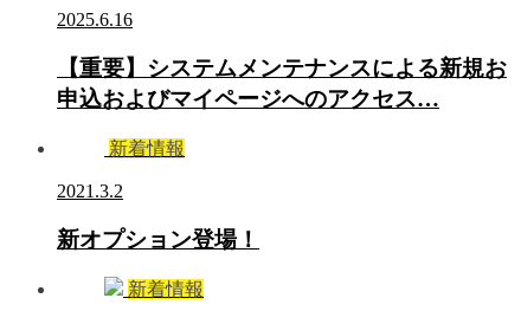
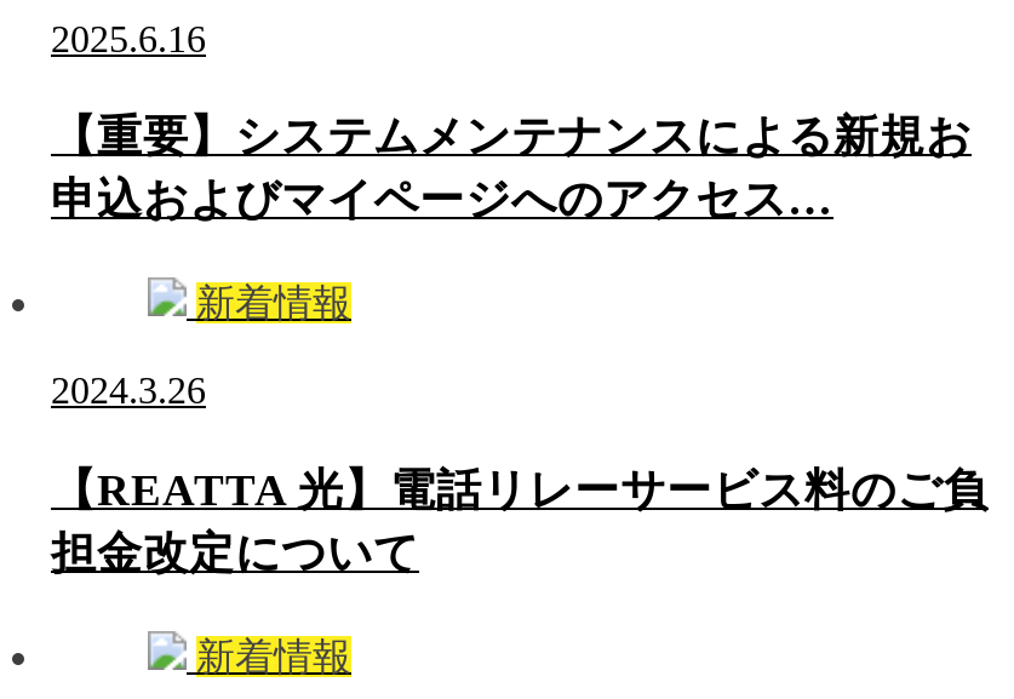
[57,181,123,201] 2021.3.2 -> [51,369,206,410] 2024.3.26
[57,226,259,251] 新オプション登場！ -> [51,463,989,577] 【REATTA 光】電話リレーサービス料のご負 | 担金改定について

